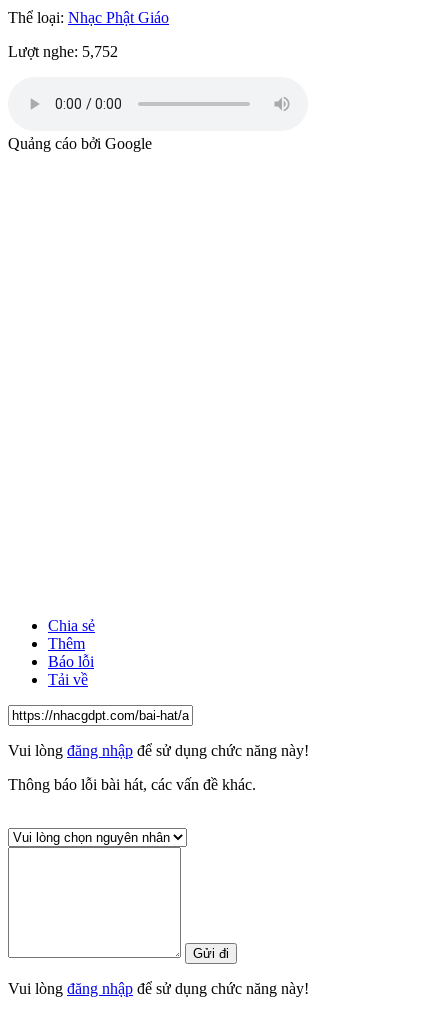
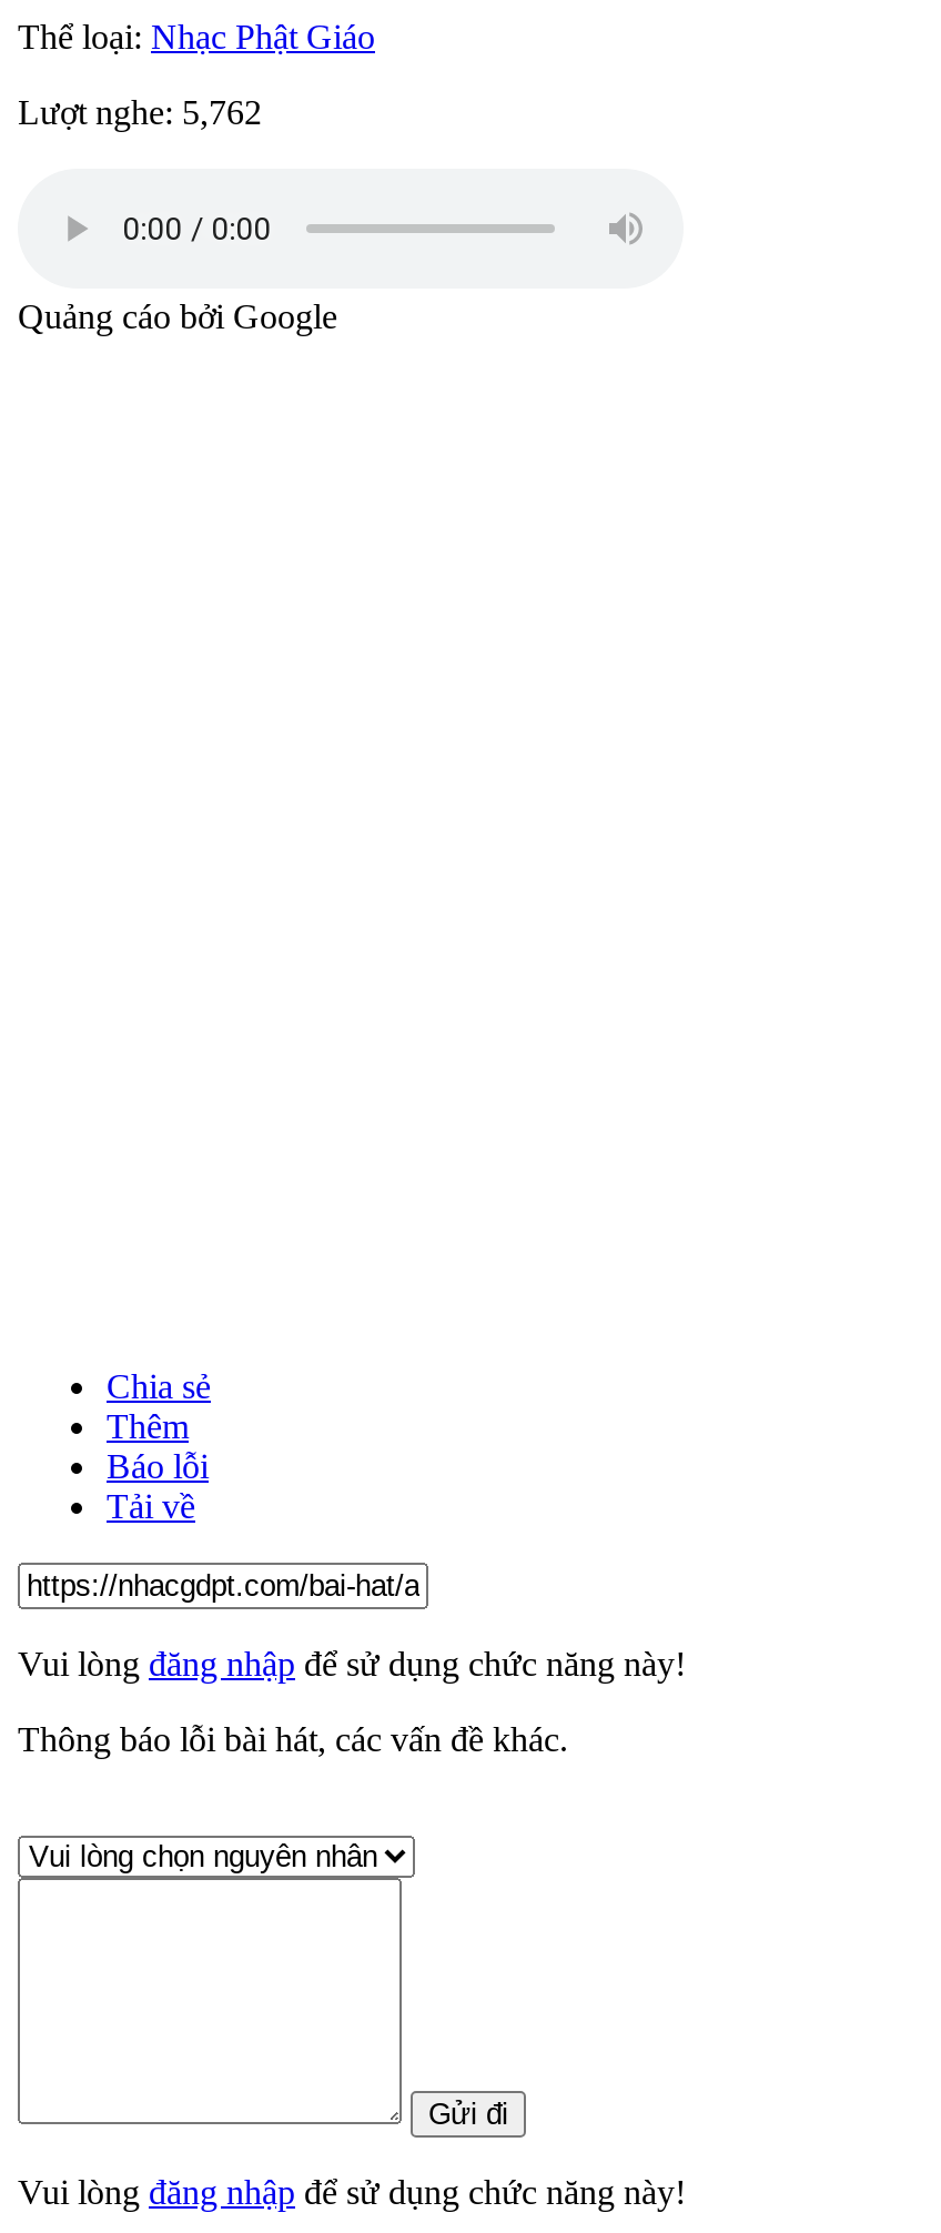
[8,43,118,60] Lượt nghe: 5,752 -> [18,93,262,130] Lượt nghe: 5,762

